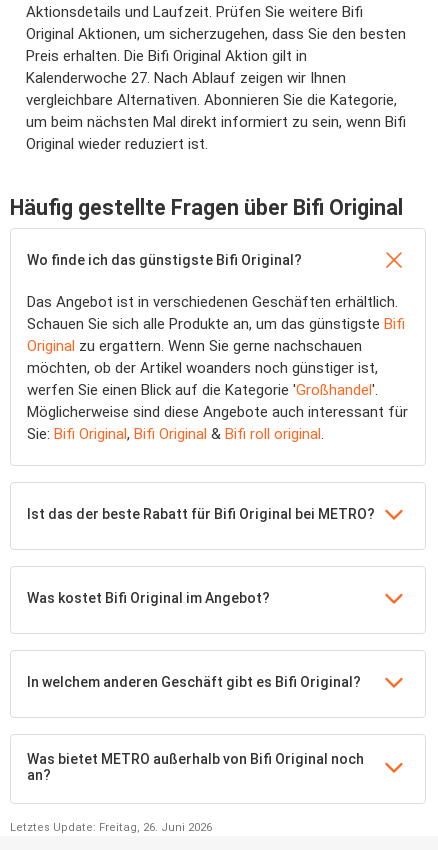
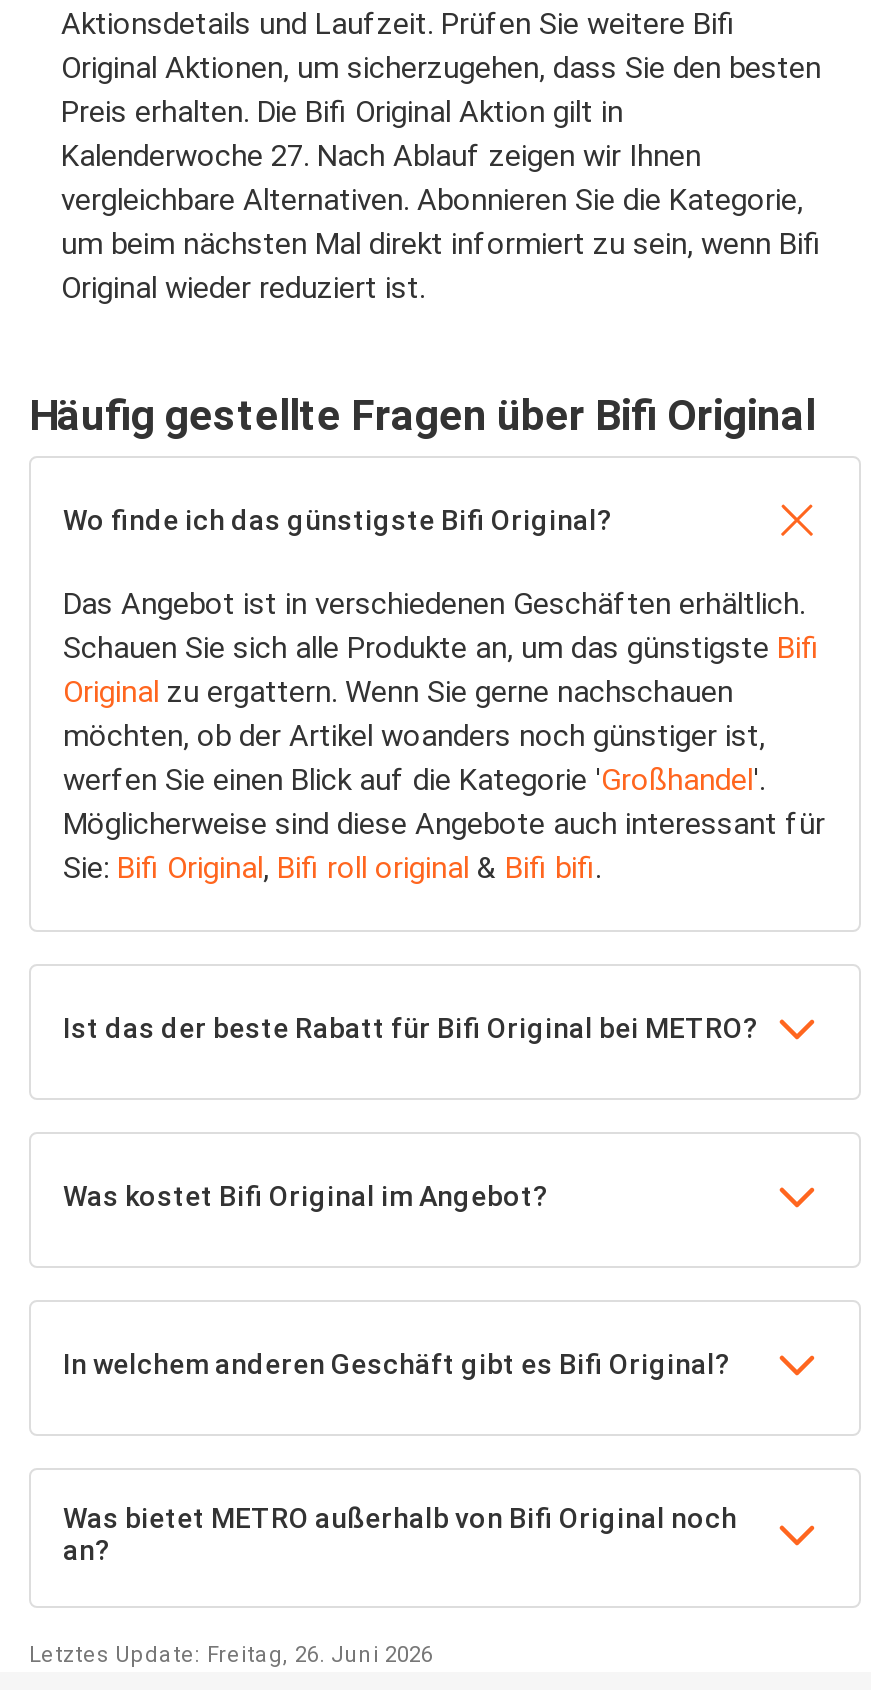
[27,424,324,442] Sie: Bifi Original, Bifi Original & Bifi roll original. -> [63,849,601,885] Sie: Bifi Original, Bifi roll original & Bifi bifi.

